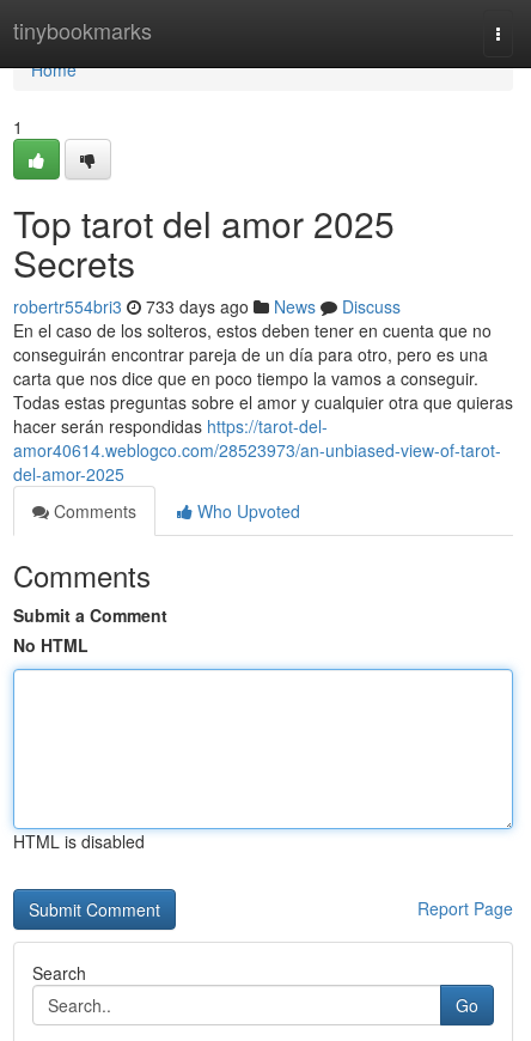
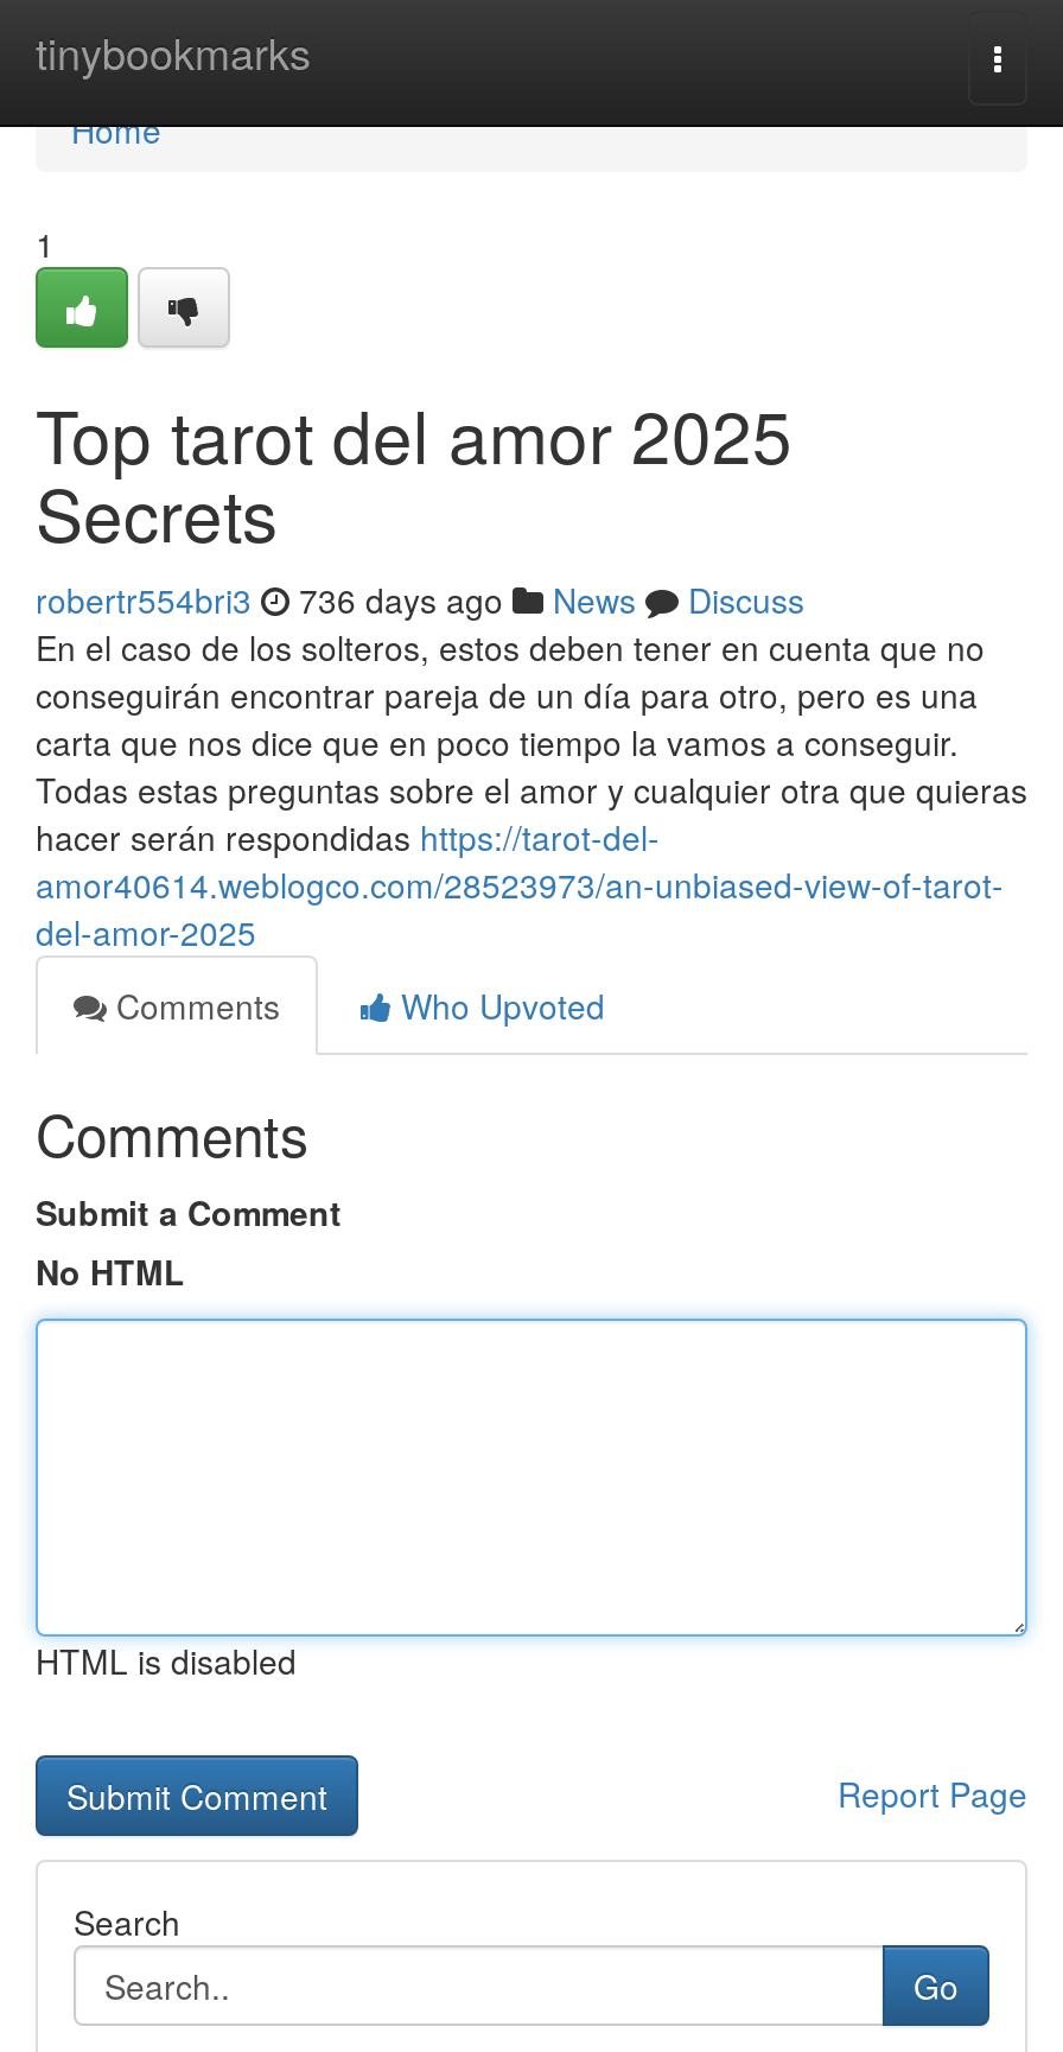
[13,294,401,318] robertr554bri3 733 days ago News Discuss -> [36,576,804,623] robertr554bri3 736 days ago News Discuss

